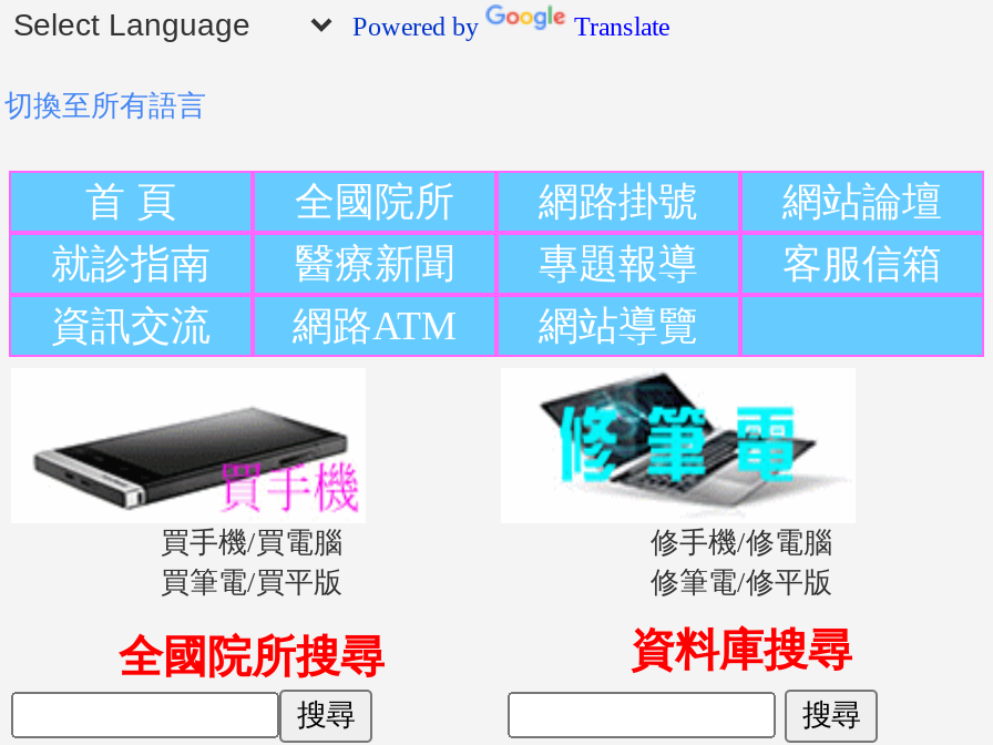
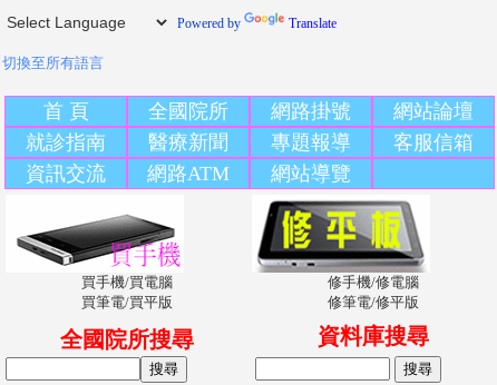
[512,370,842,523] [image] -> [256,197,425,273] [image]

